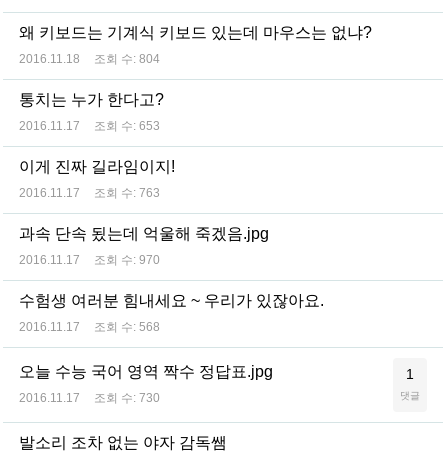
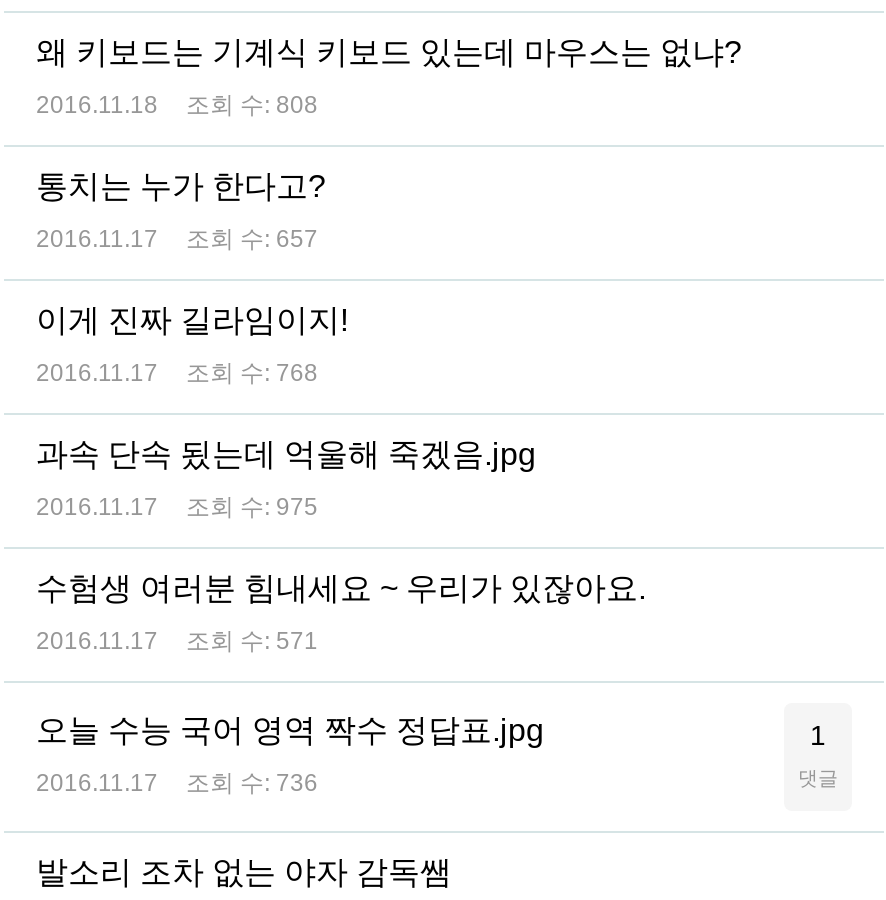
[19,52,160,66] 2016.11.18 조회 수: 804 -> [36,91,318,119] 2016.11.18 조회 수: 808
[19,119,160,133] 2016.11.17 조회 수: 653 -> [36,225,318,253] 2016.11.17 조회 수: 657
[19,186,160,200] 2016.11.17 조회 수: 763 -> [36,359,318,387] 2016.11.17 조회 수: 768
[19,253,160,267] 2016.11.17 조회 수: 970 -> [36,493,318,521] 2016.11.17 조회 수: 975
[19,320,160,334] 2016.11.17 조회 수: 568 -> [36,627,318,655] 2016.11.17 조회 수: 571
[19,391,160,405] 2016.11.17 조회 수: 730 -> [36,769,318,797] 2016.11.17 조회 수: 736

